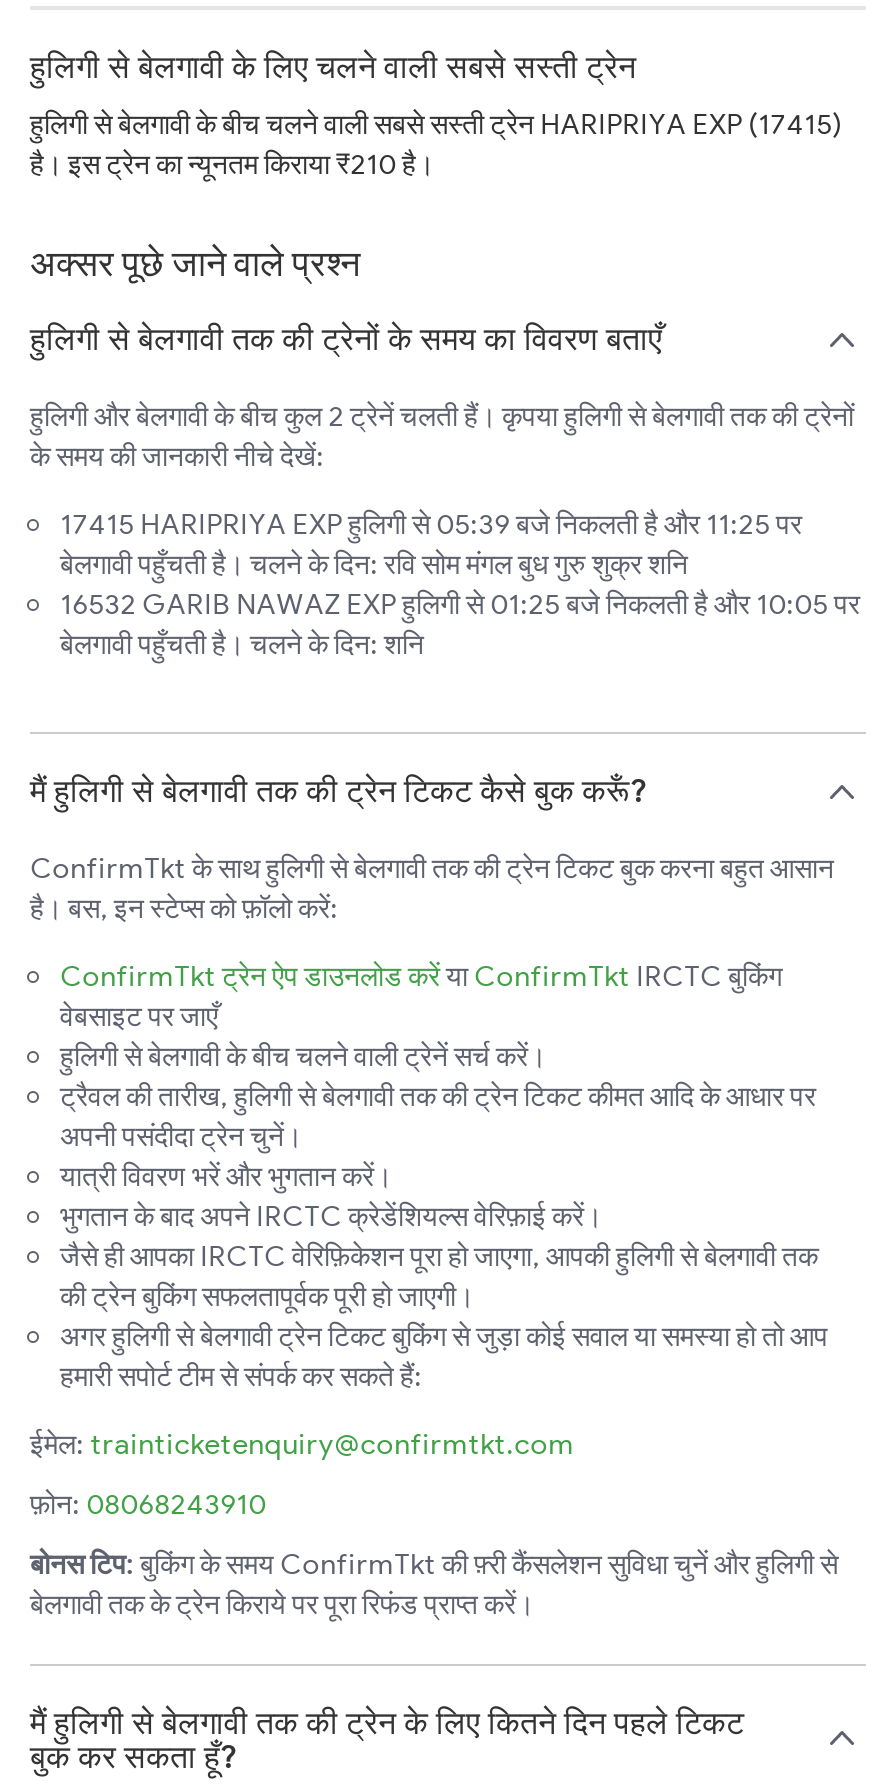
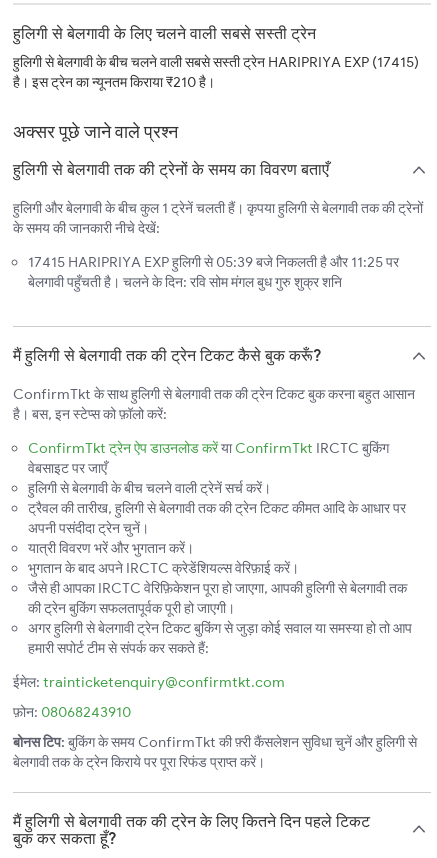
[30,398,854,434] हुलिगी और बेलगावी के बीच कुल 2 ट्रेनें चलती हैं। कृपया हुलिगी से बेलगावी तक की ट्रेनों -> [13,199,423,217] हुलिगी और बेलगावी के बीच कुल 1 ट्रेनें चलती हैं। कृपया हुलिगी से बेलगावी तक की ट्रेनों
[60,586,860,662] 16532 GARIB NAWAZ EXP हुलिगी से 01:25 बजे निकलती है और 10:05 पर | बेलगावी पहुँचती है। चलने के दिन: शनि -> none

